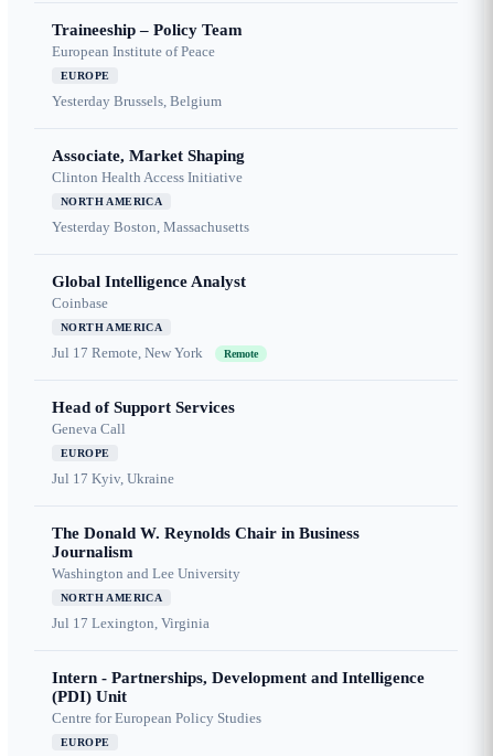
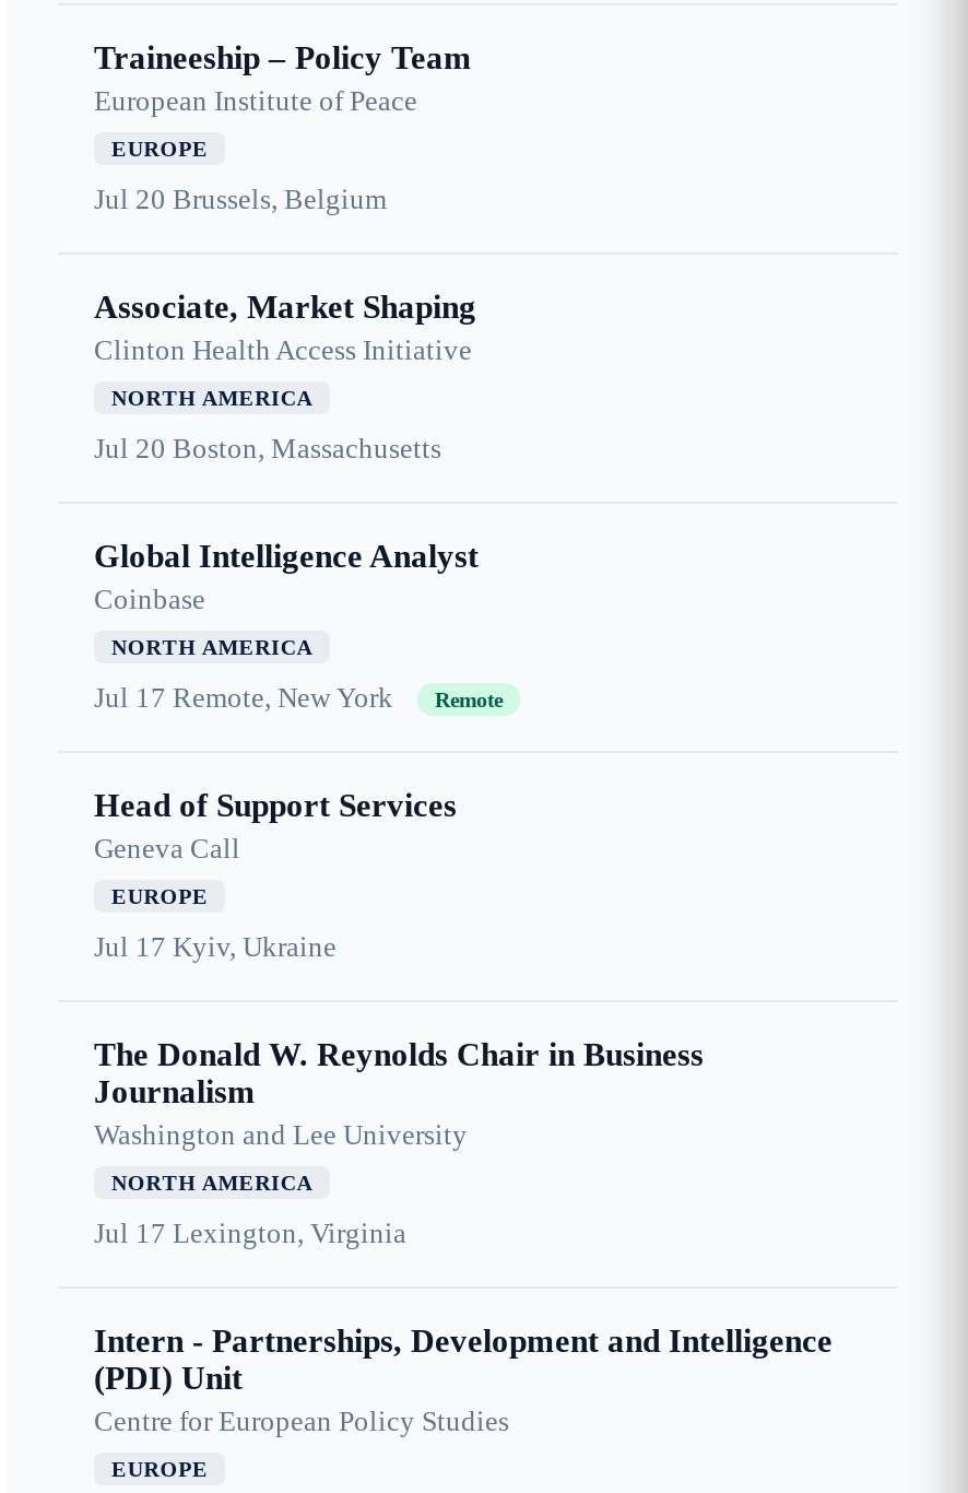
[52,93,222,109] Yesterday Brussels, Belgium -> [94,183,387,216] Jul 20 Brussels, Belgium
[52,219,249,235] Yesterday Boston, Massachusetts -> [94,432,441,465] Jul 20 Boston, Massachusetts

